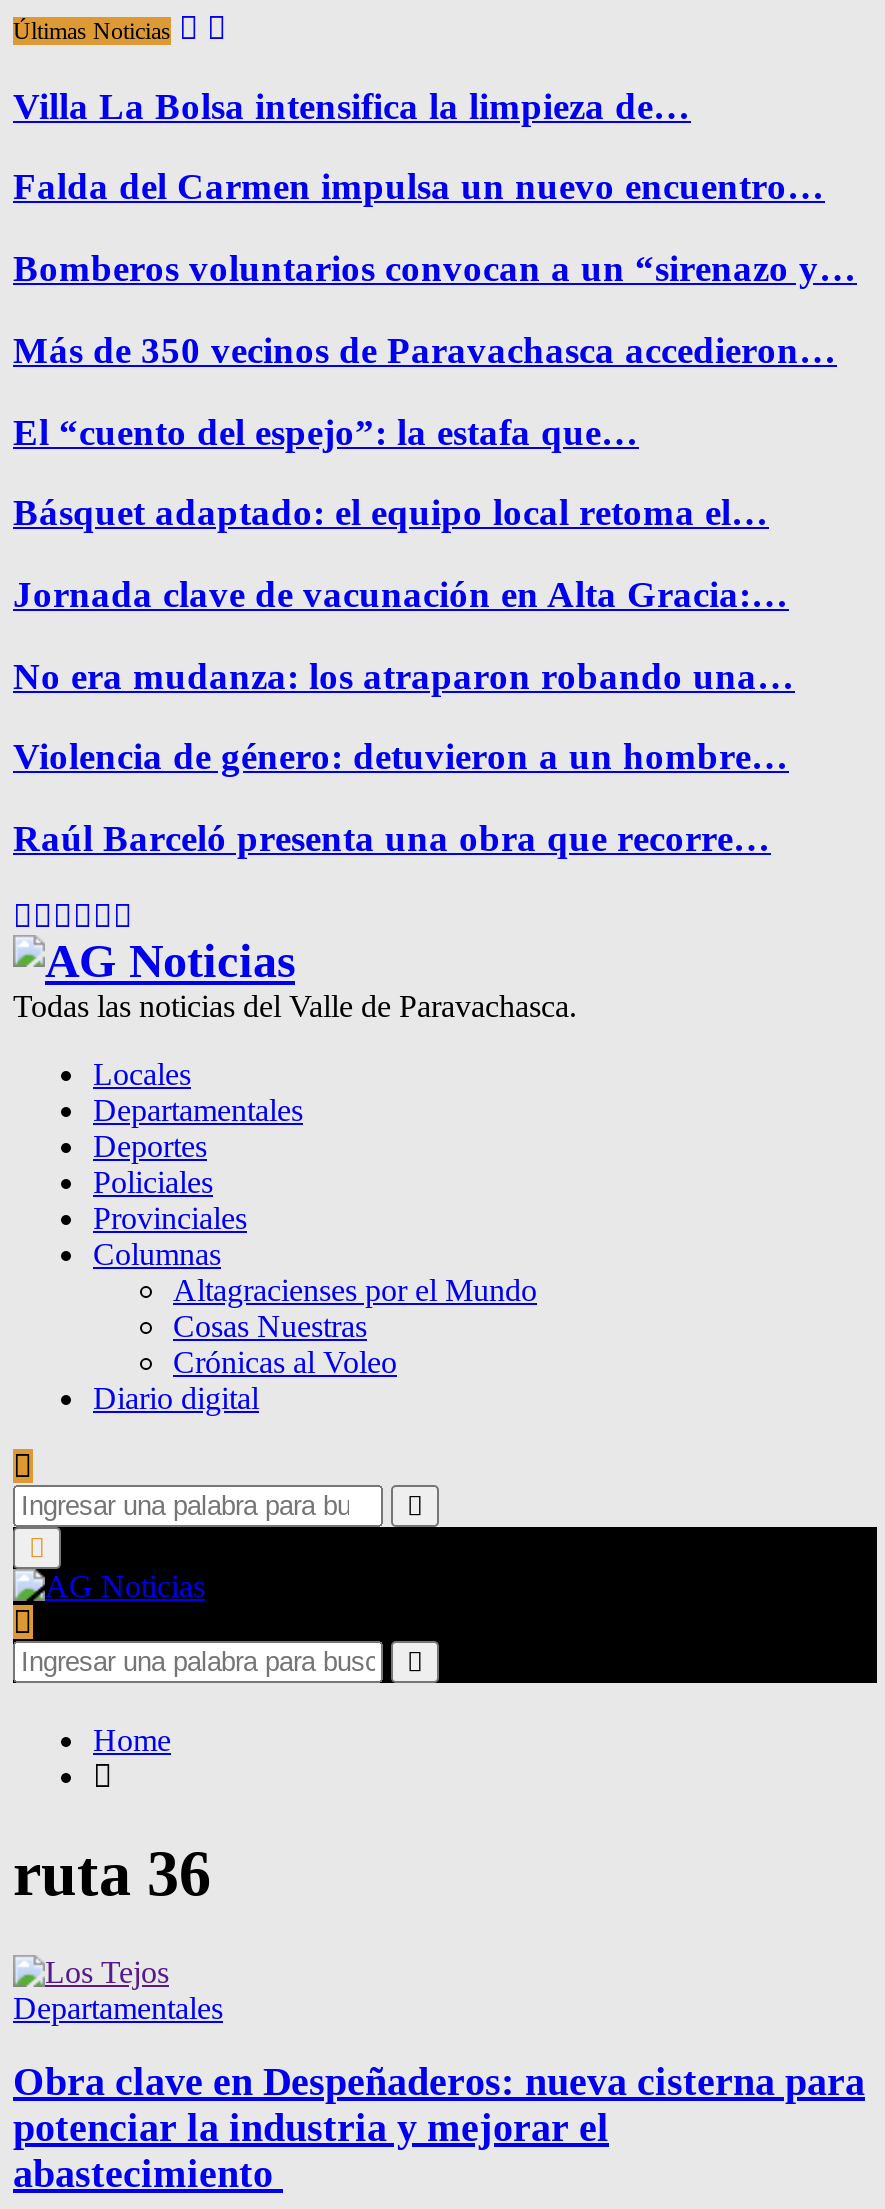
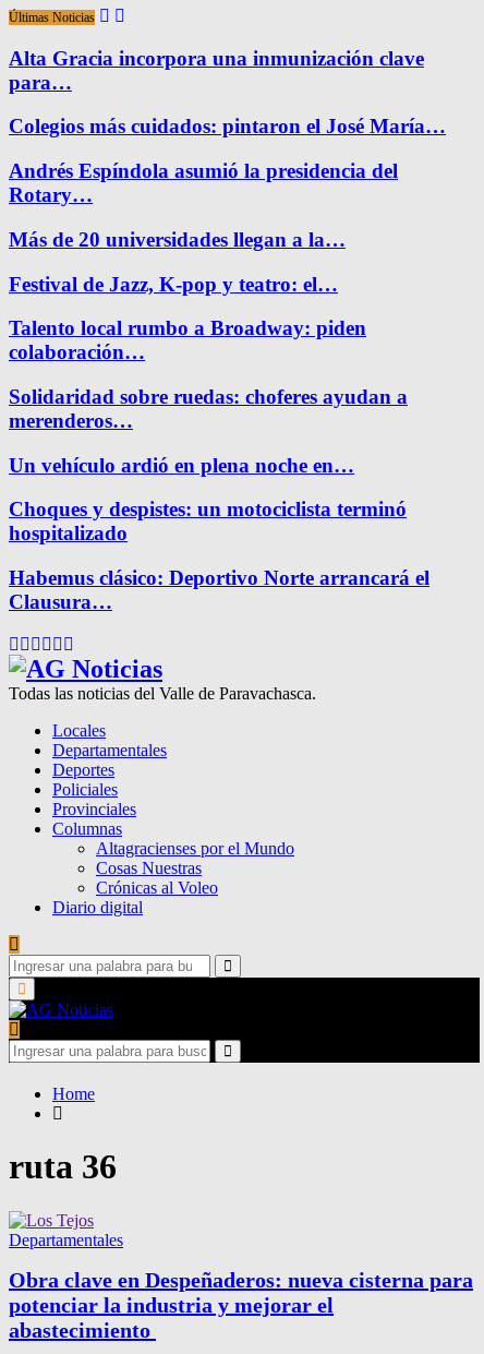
[13,84,691,126] Villa La Bolsa intensifica la limpieza de… -> [9,47,424,94] Alta Gracia incorpora una inmunización clave | para…
[13,166,825,208] Falda del Carmen impulsa un nuevo encuentro… -> [9,115,446,138] Colegios más cuidados: pintaron el José María…
[13,247,857,289] Bomberos voluntarios convocan a un “sirenazo y… -> [9,160,398,206] Andrés Espíndola asumió la presidencia del | Rotary…
[13,329,837,371] Más de 350 vecinos de Paravachasca accedieron… -> [9,228,346,251] Más de 20 universidades llegan a la…
[13,410,639,452] El “cuento del espejo”: la estafa que… -> [9,272,338,295] Festival de Jazz, K-pop y teatro: el…
[13,492,769,534] Básquet adaptado: el equipo local retoma el… -> [9,317,366,364] Talento local rumbo a Broadway: piden | colaboración…
[13,573,789,615] Jornada clave de vacunación en Alta Gracia:… -> [9,385,408,432] Solidaridad sobre ruedas: choferes ayudan a | merenderos…
[13,655,795,697] No era mudanza: los atraparon robando una… -> [9,454,354,477] Un vehículo ardió en plena noche en…
[13,736,789,778] Violencia de género: detuvieron a un hombre… -> [9,498,407,545] Choques y despistes: un motociclista terminó | hospitalizado
[13,817,771,859] Raúl Barceló presenta una obra que recorre… -> [9,566,429,613] Habemus clásico: Deportivo Norte arrancará el | Clausura…

